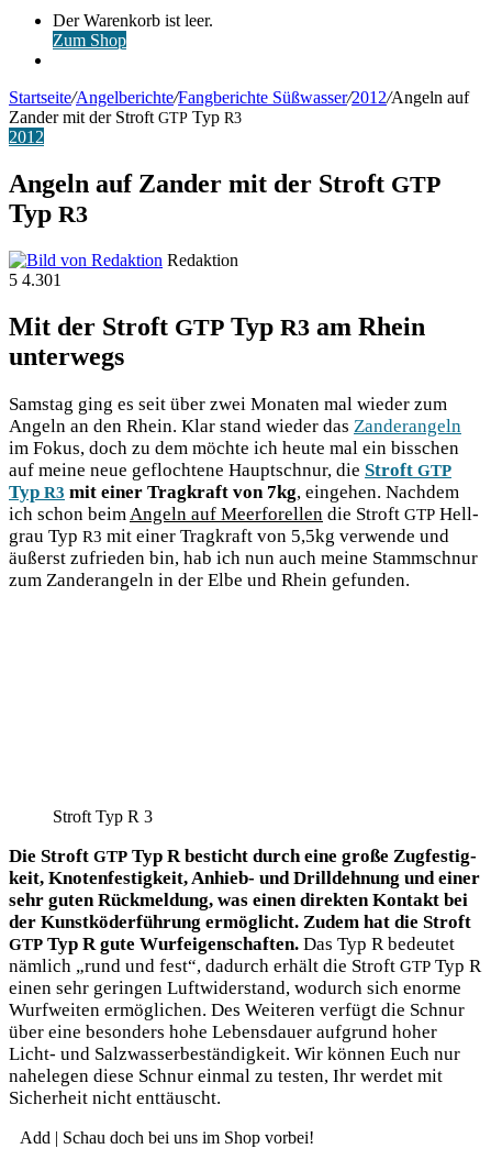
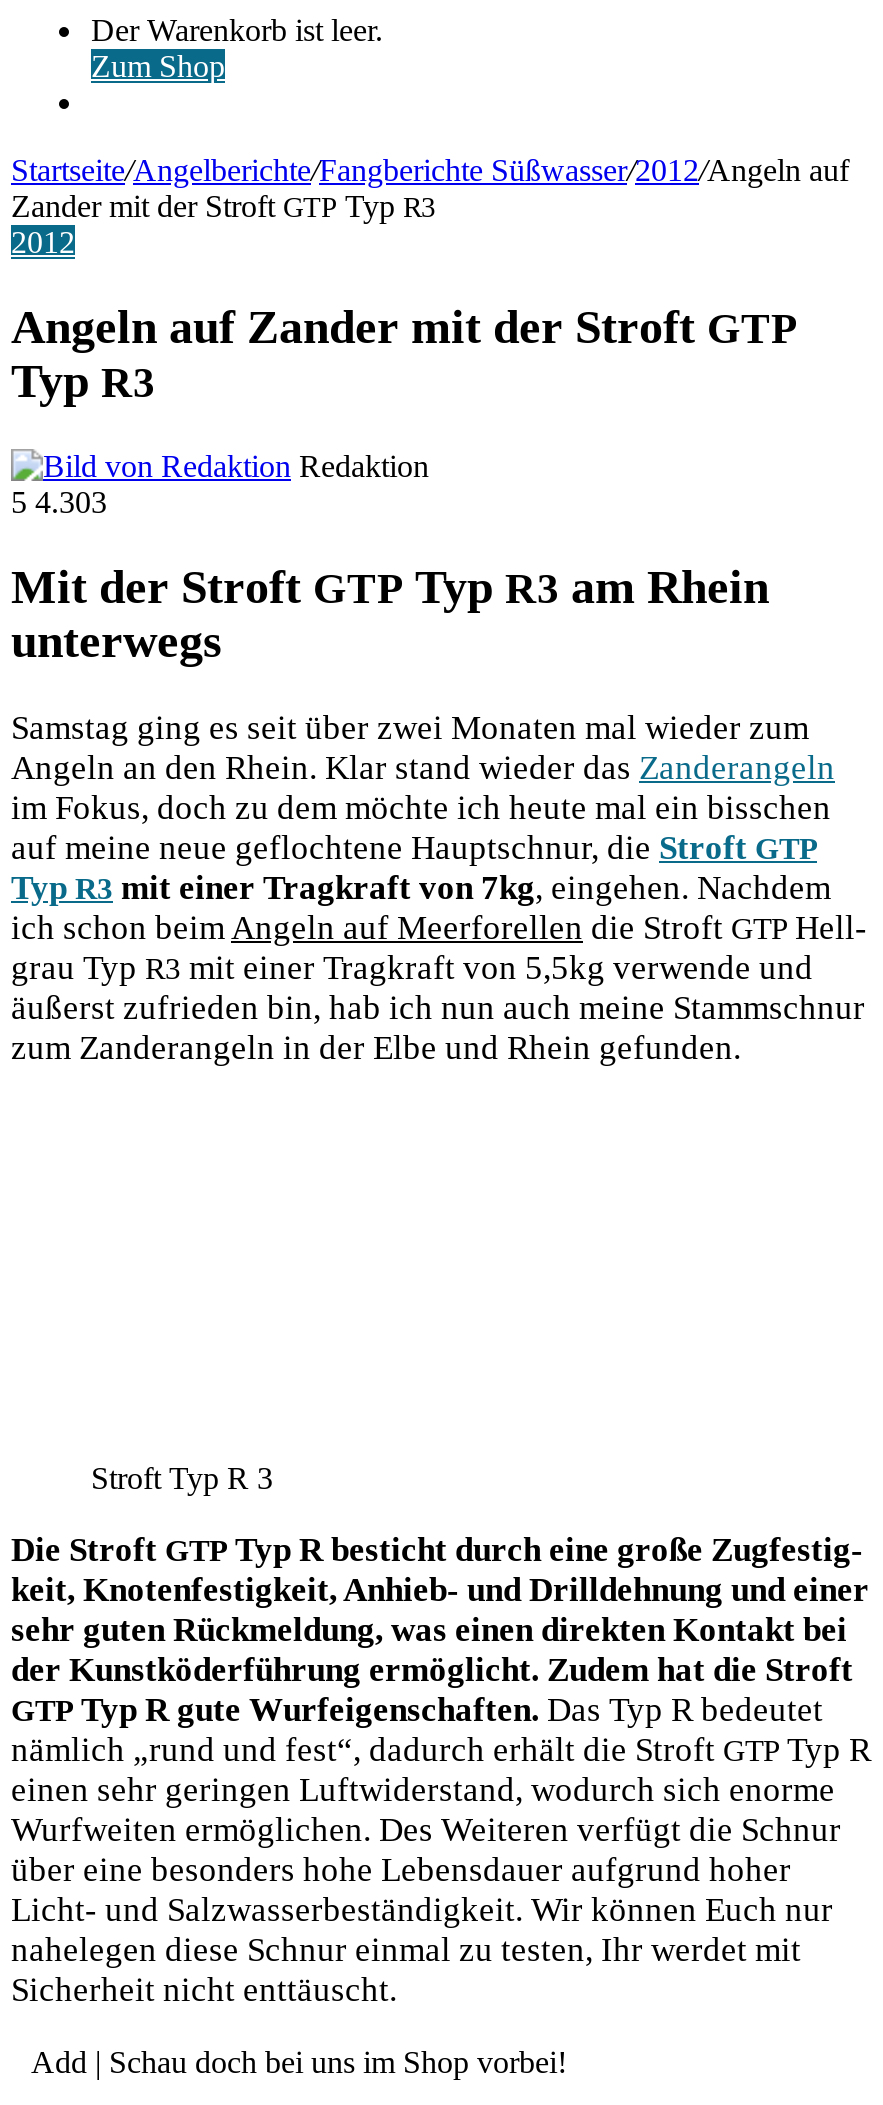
[9,270,62,289] 5 4.301 -> [11,485,107,519] 5 4.303

